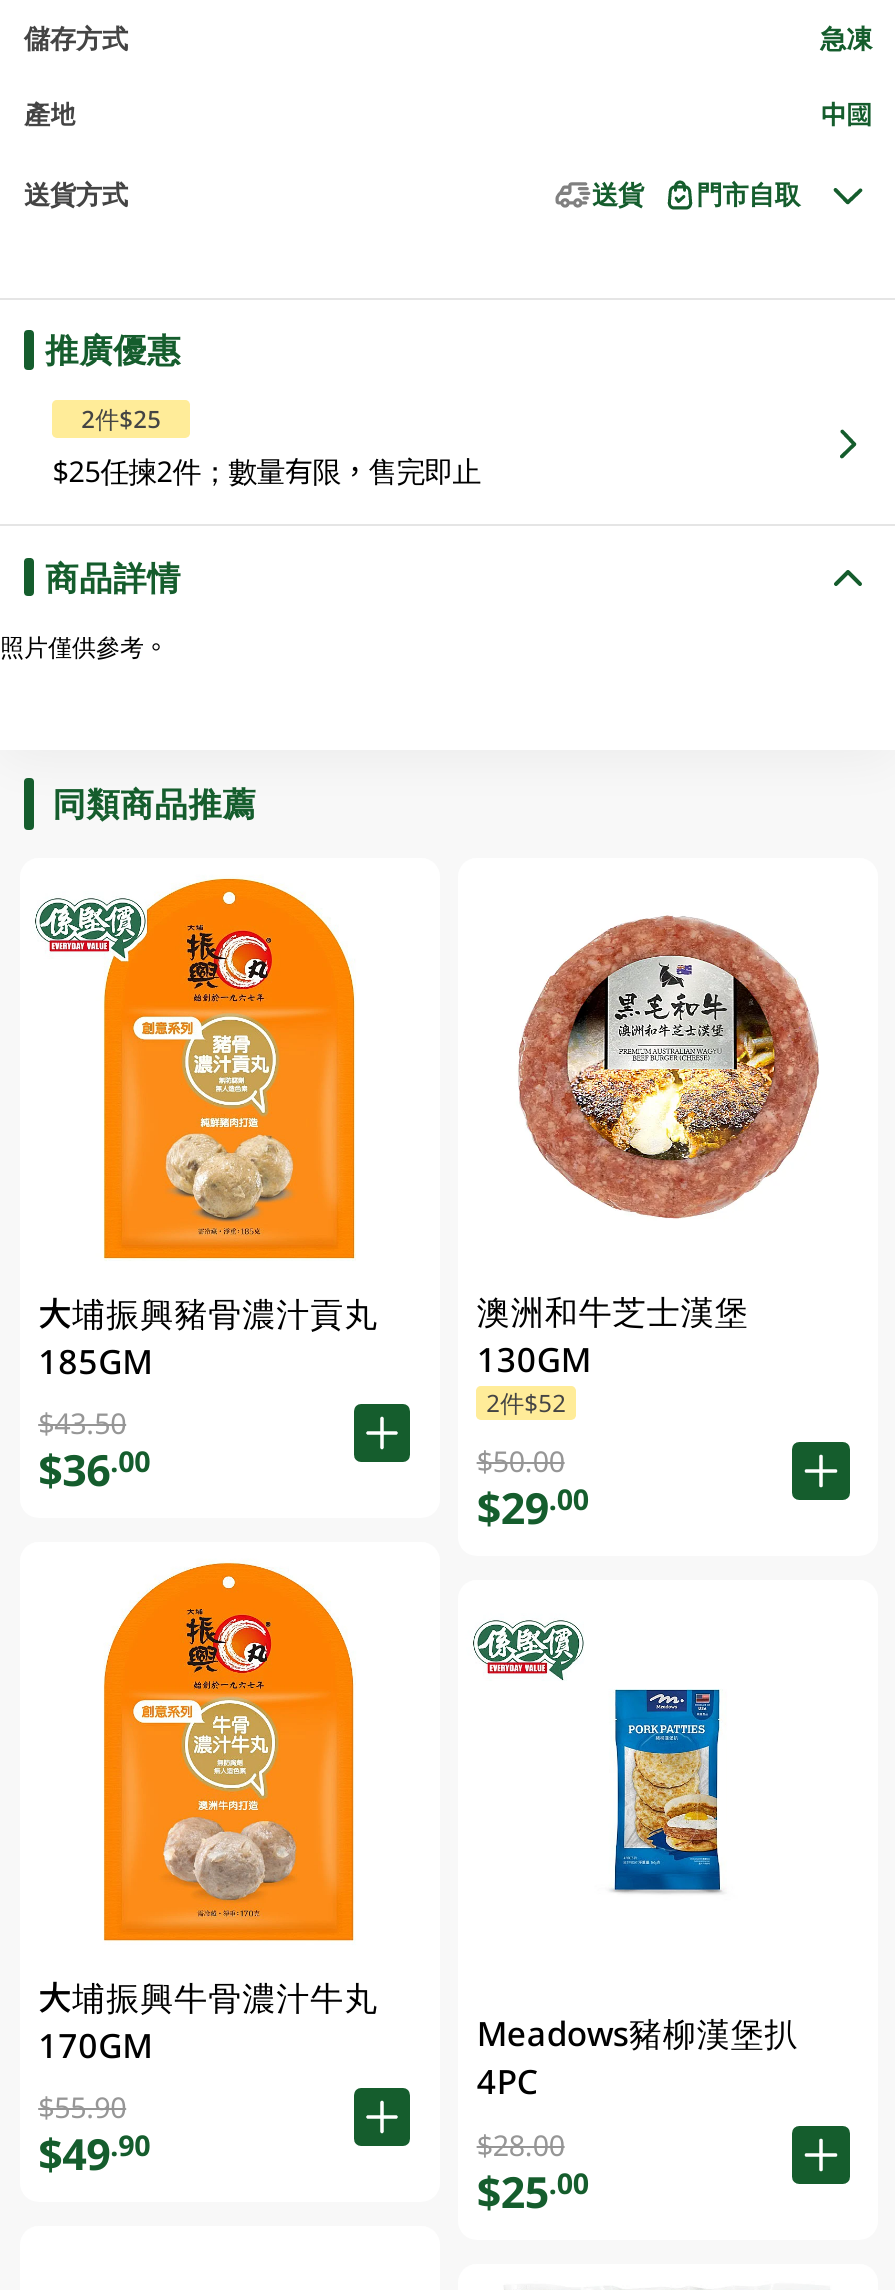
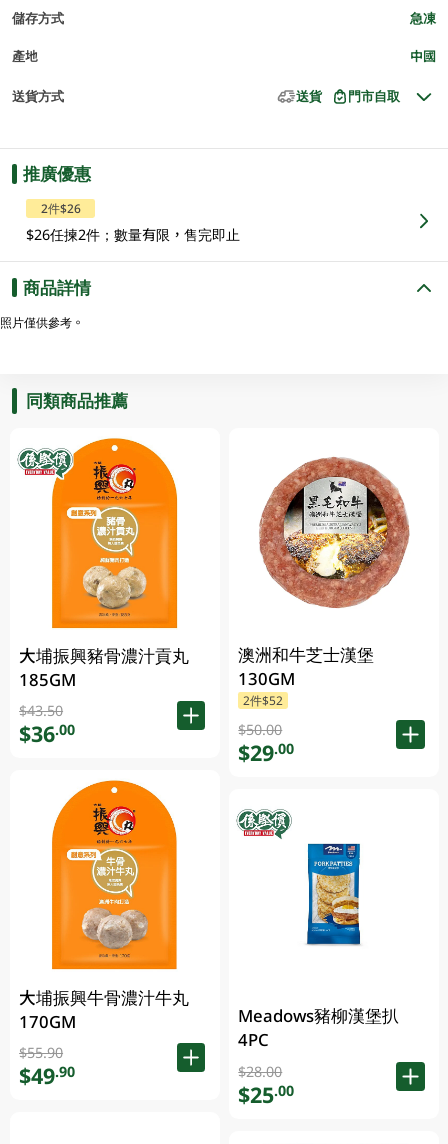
[81,403,161,435] 2件$25 -> [41,200,81,216] 2件$26
[53,452,481,490] $25任揀2件；數量有限，售完即止 -> [26,225,240,244] $26任揀2件；數量有限，售完即止

